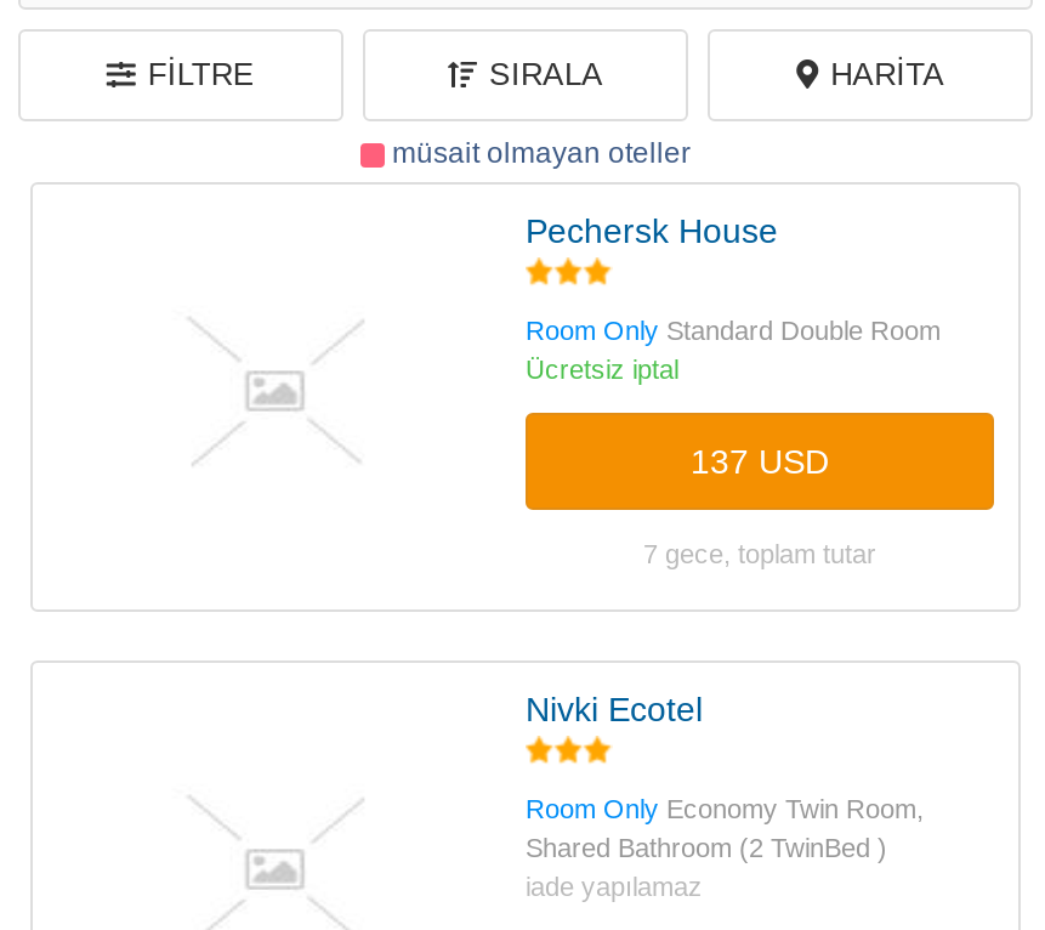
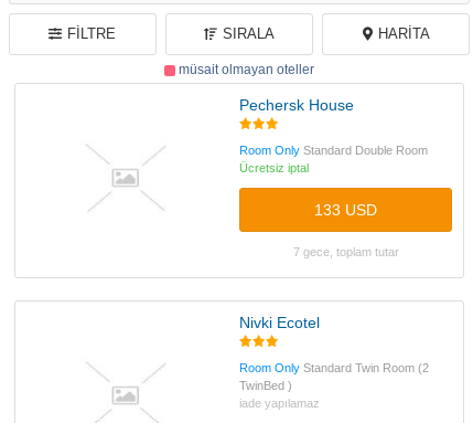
[691,442,829,481] 137 USD -> [314,201,377,219] 133 USD
[526,794,924,862] Room Only Economy Twin Room, | Shared Bathroom (2 TwinBed ) -> [239,361,429,392] Room Only Standard Twin Room (2 | TwinBed )

